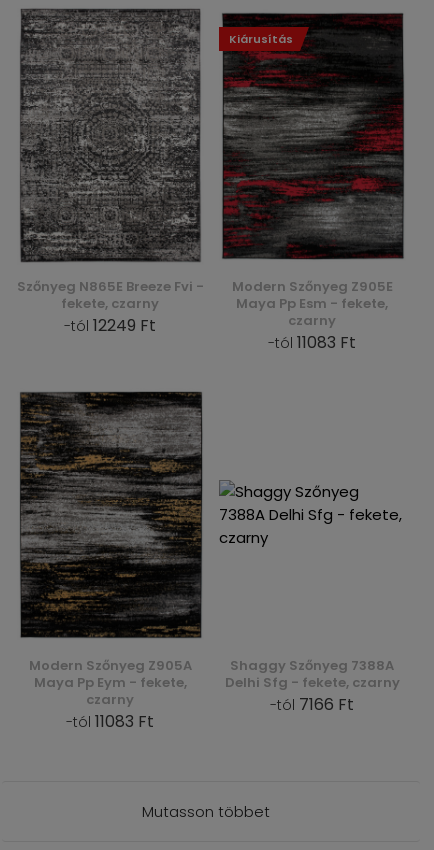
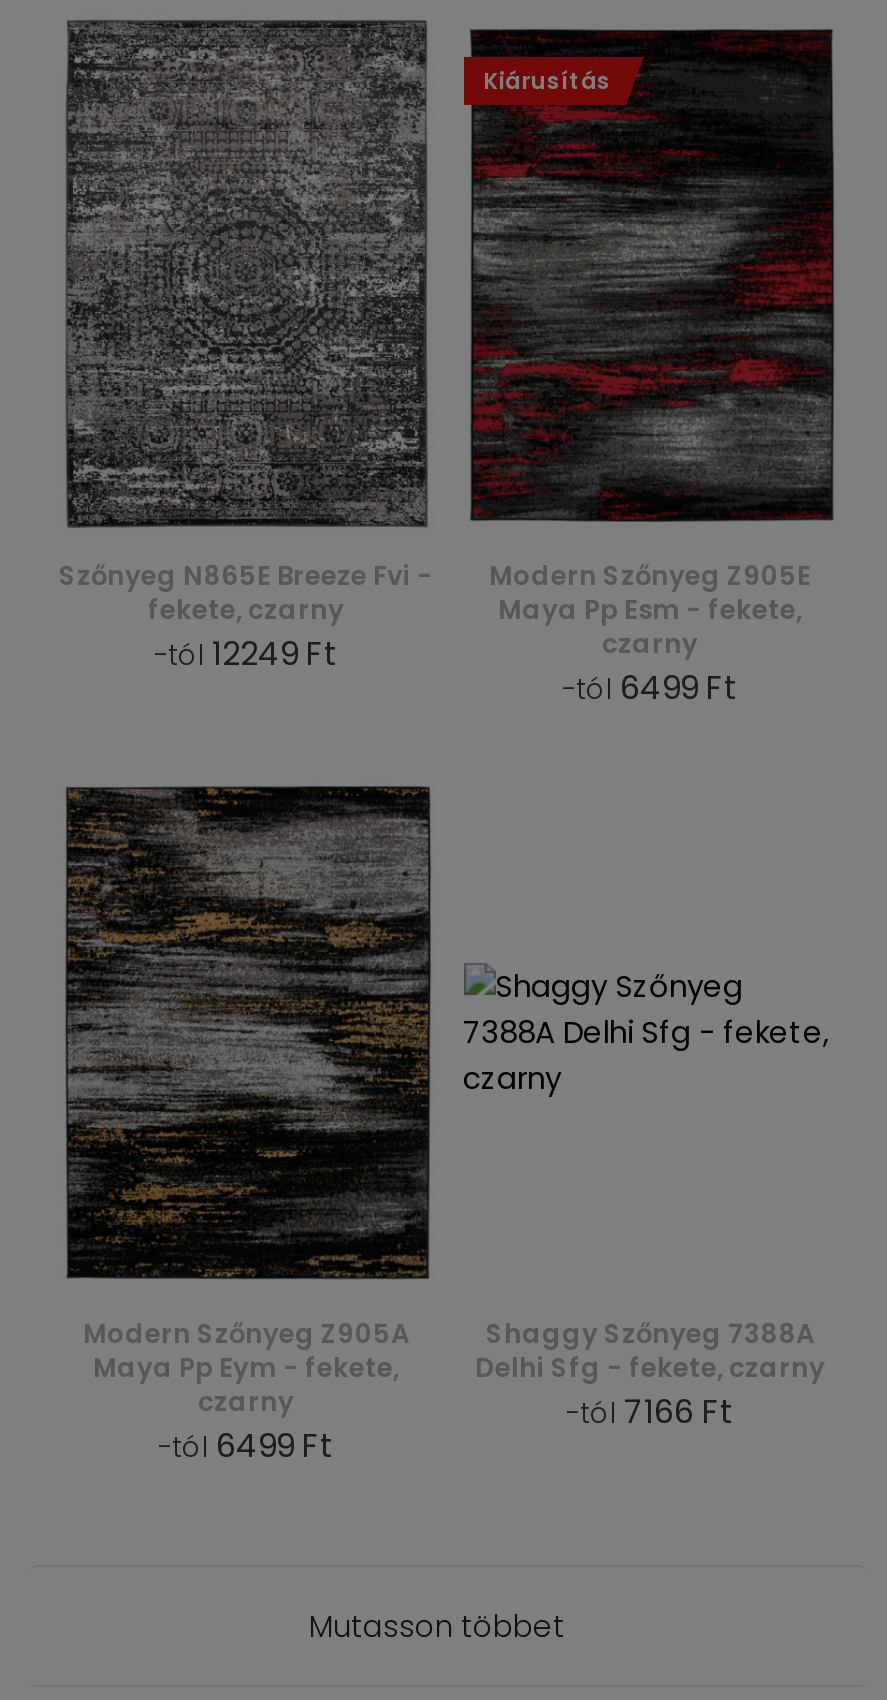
[268,331,356,354] -tól 11083 Ft -> [562,665,738,711] -tól 6499 Ft
[66,710,154,733] -tól 11083 Ft -> [158,1423,334,1469] -tól 6499 Ft

